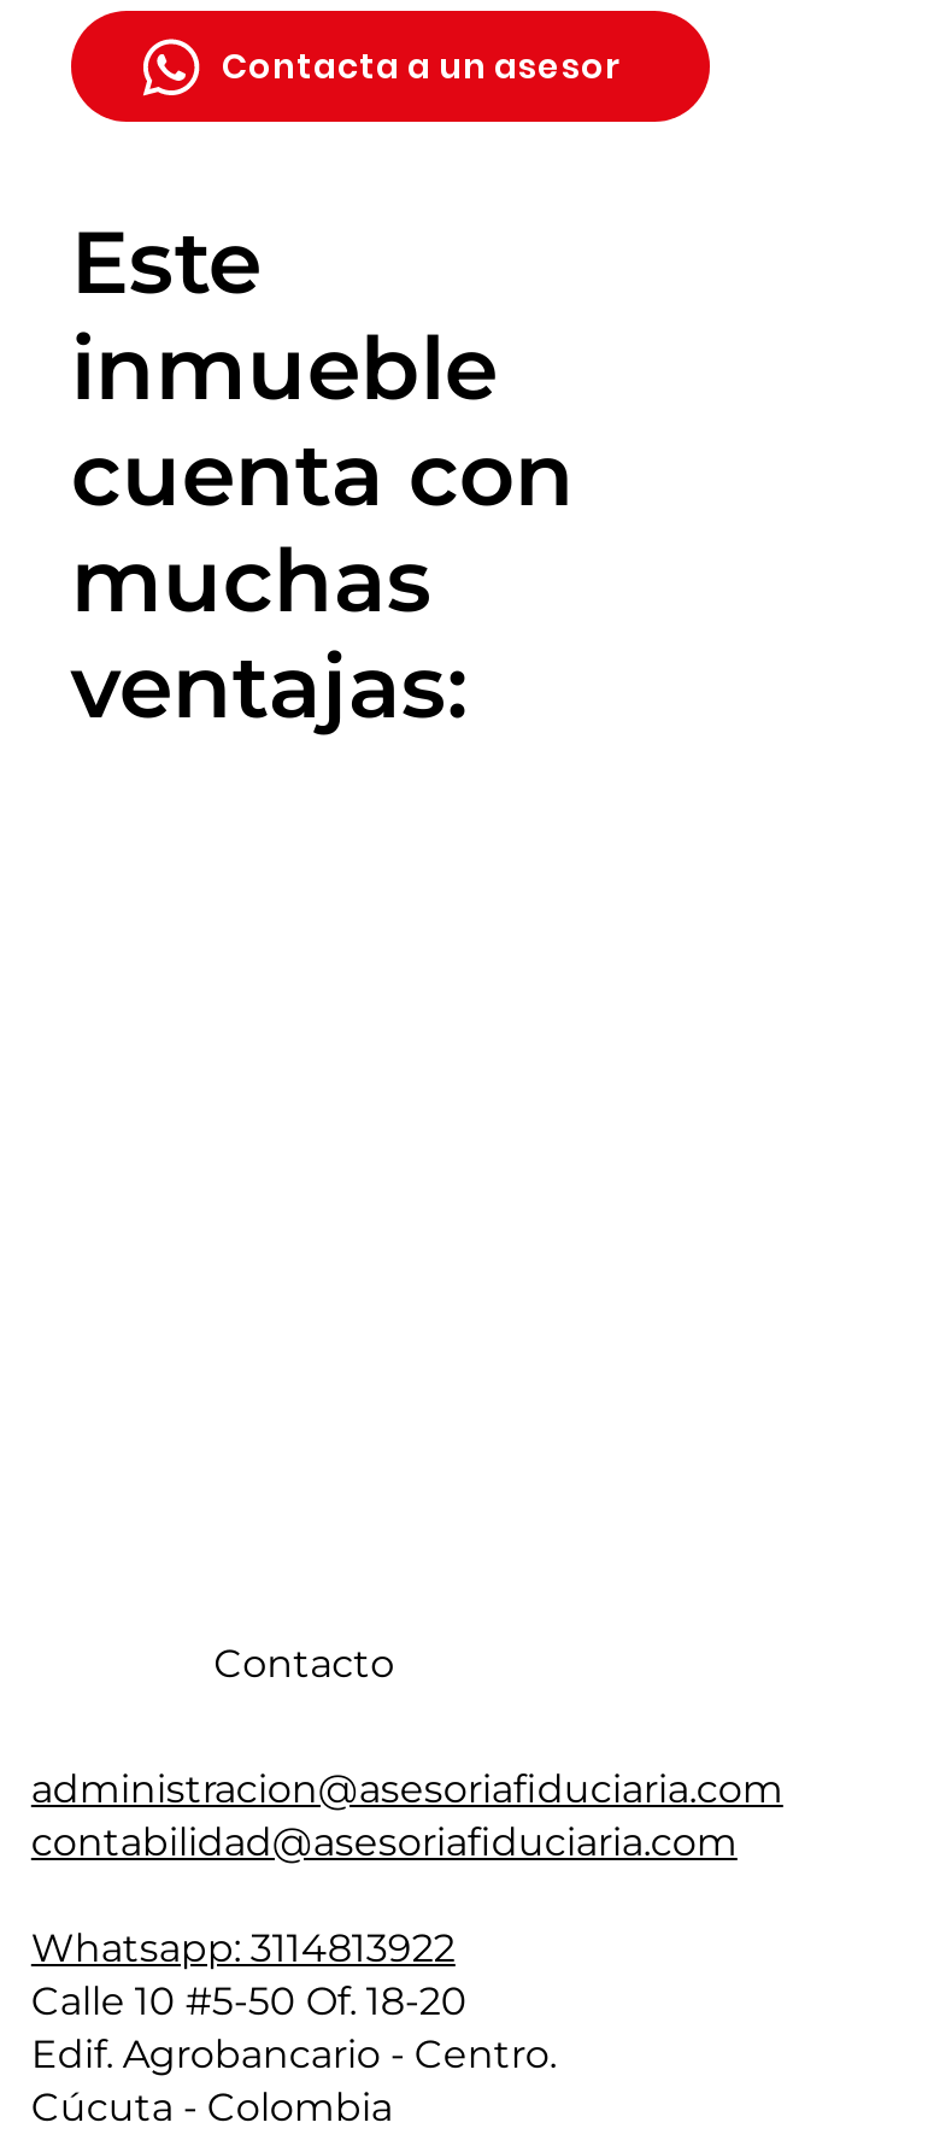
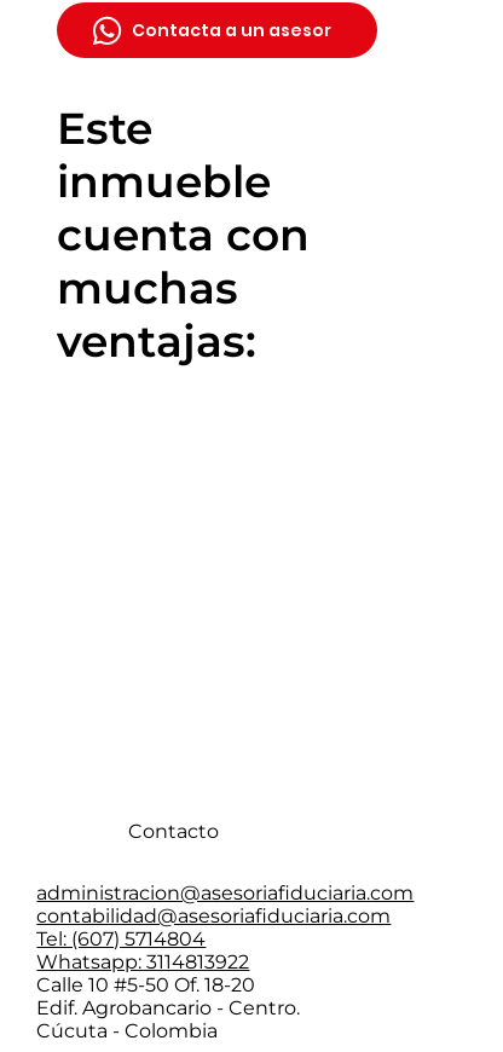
none -> [37,927,206,950] Tel: (607) 5714804

